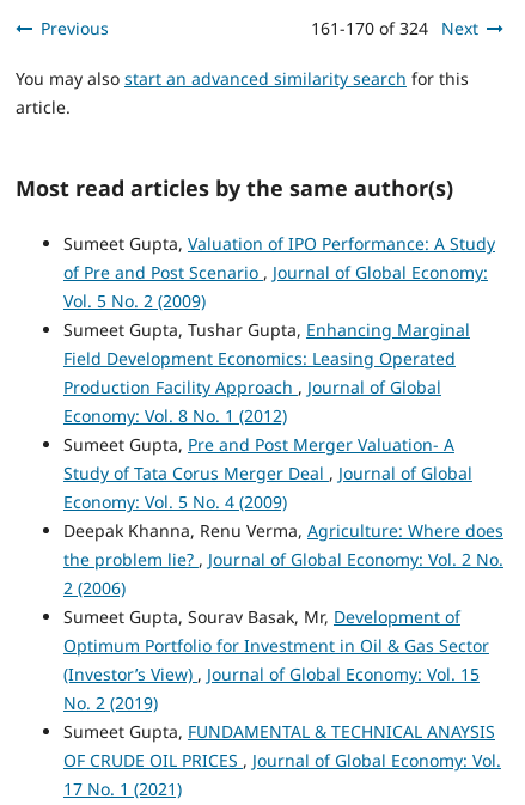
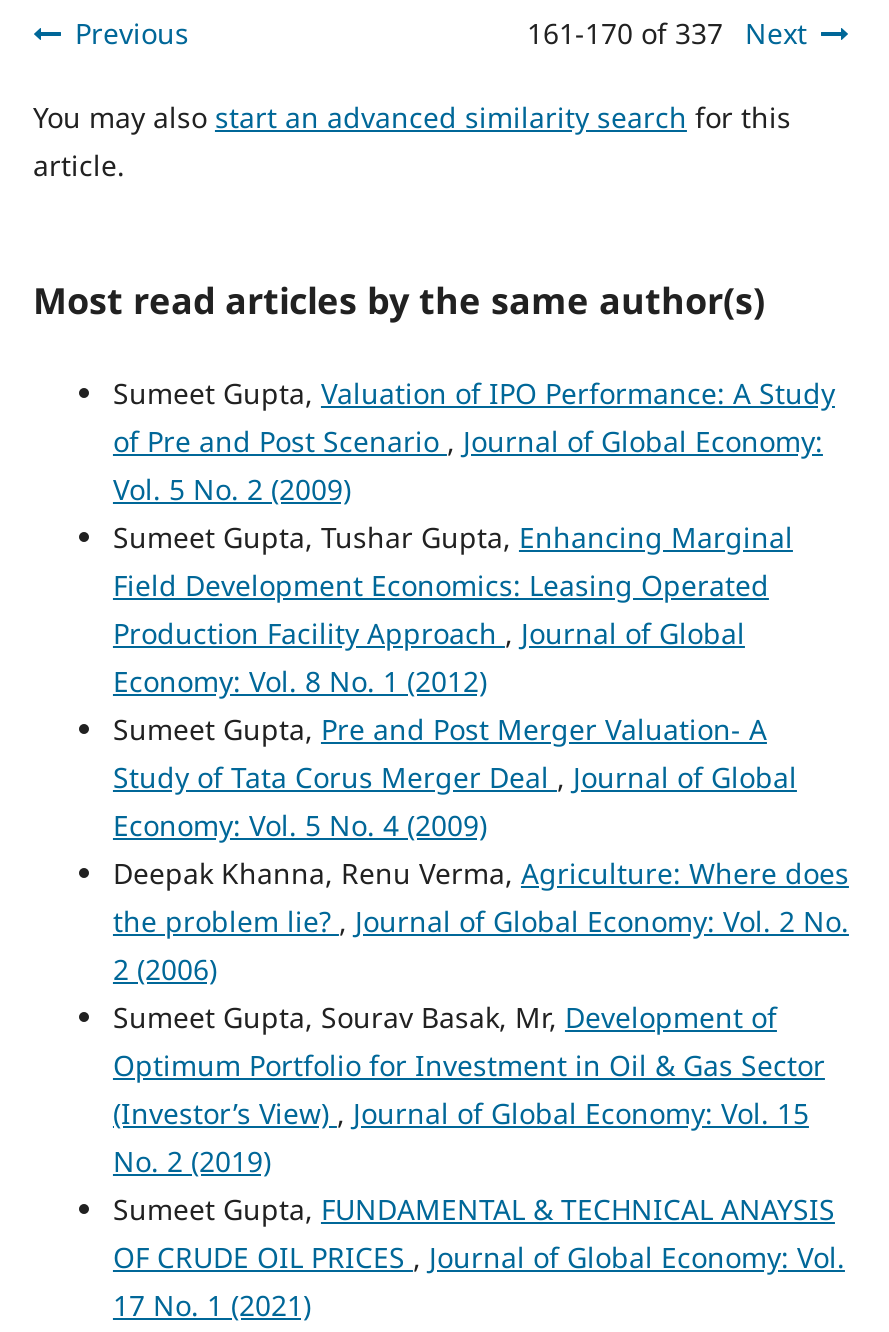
[311,17,478,39] 161-170 of 324 Next -> [527,14,807,52] 161-170 of 337 Next

